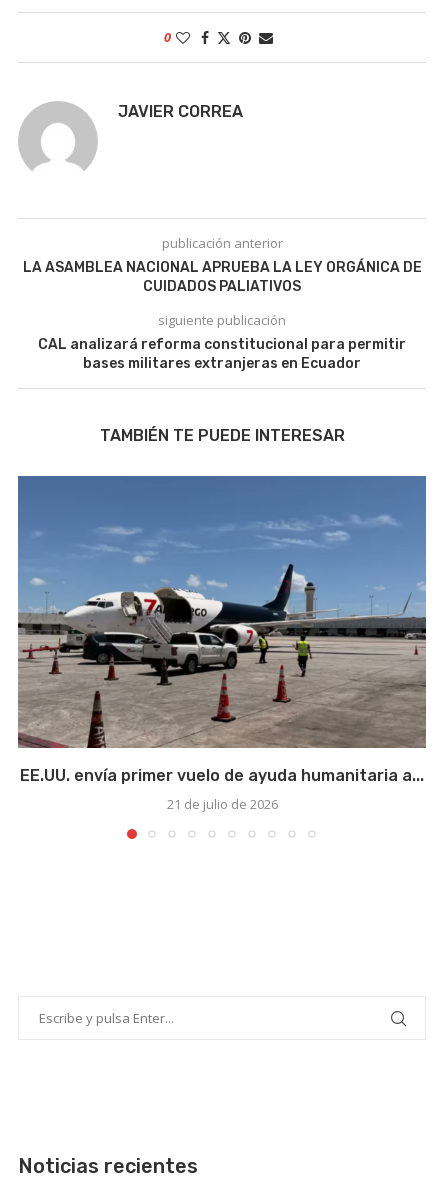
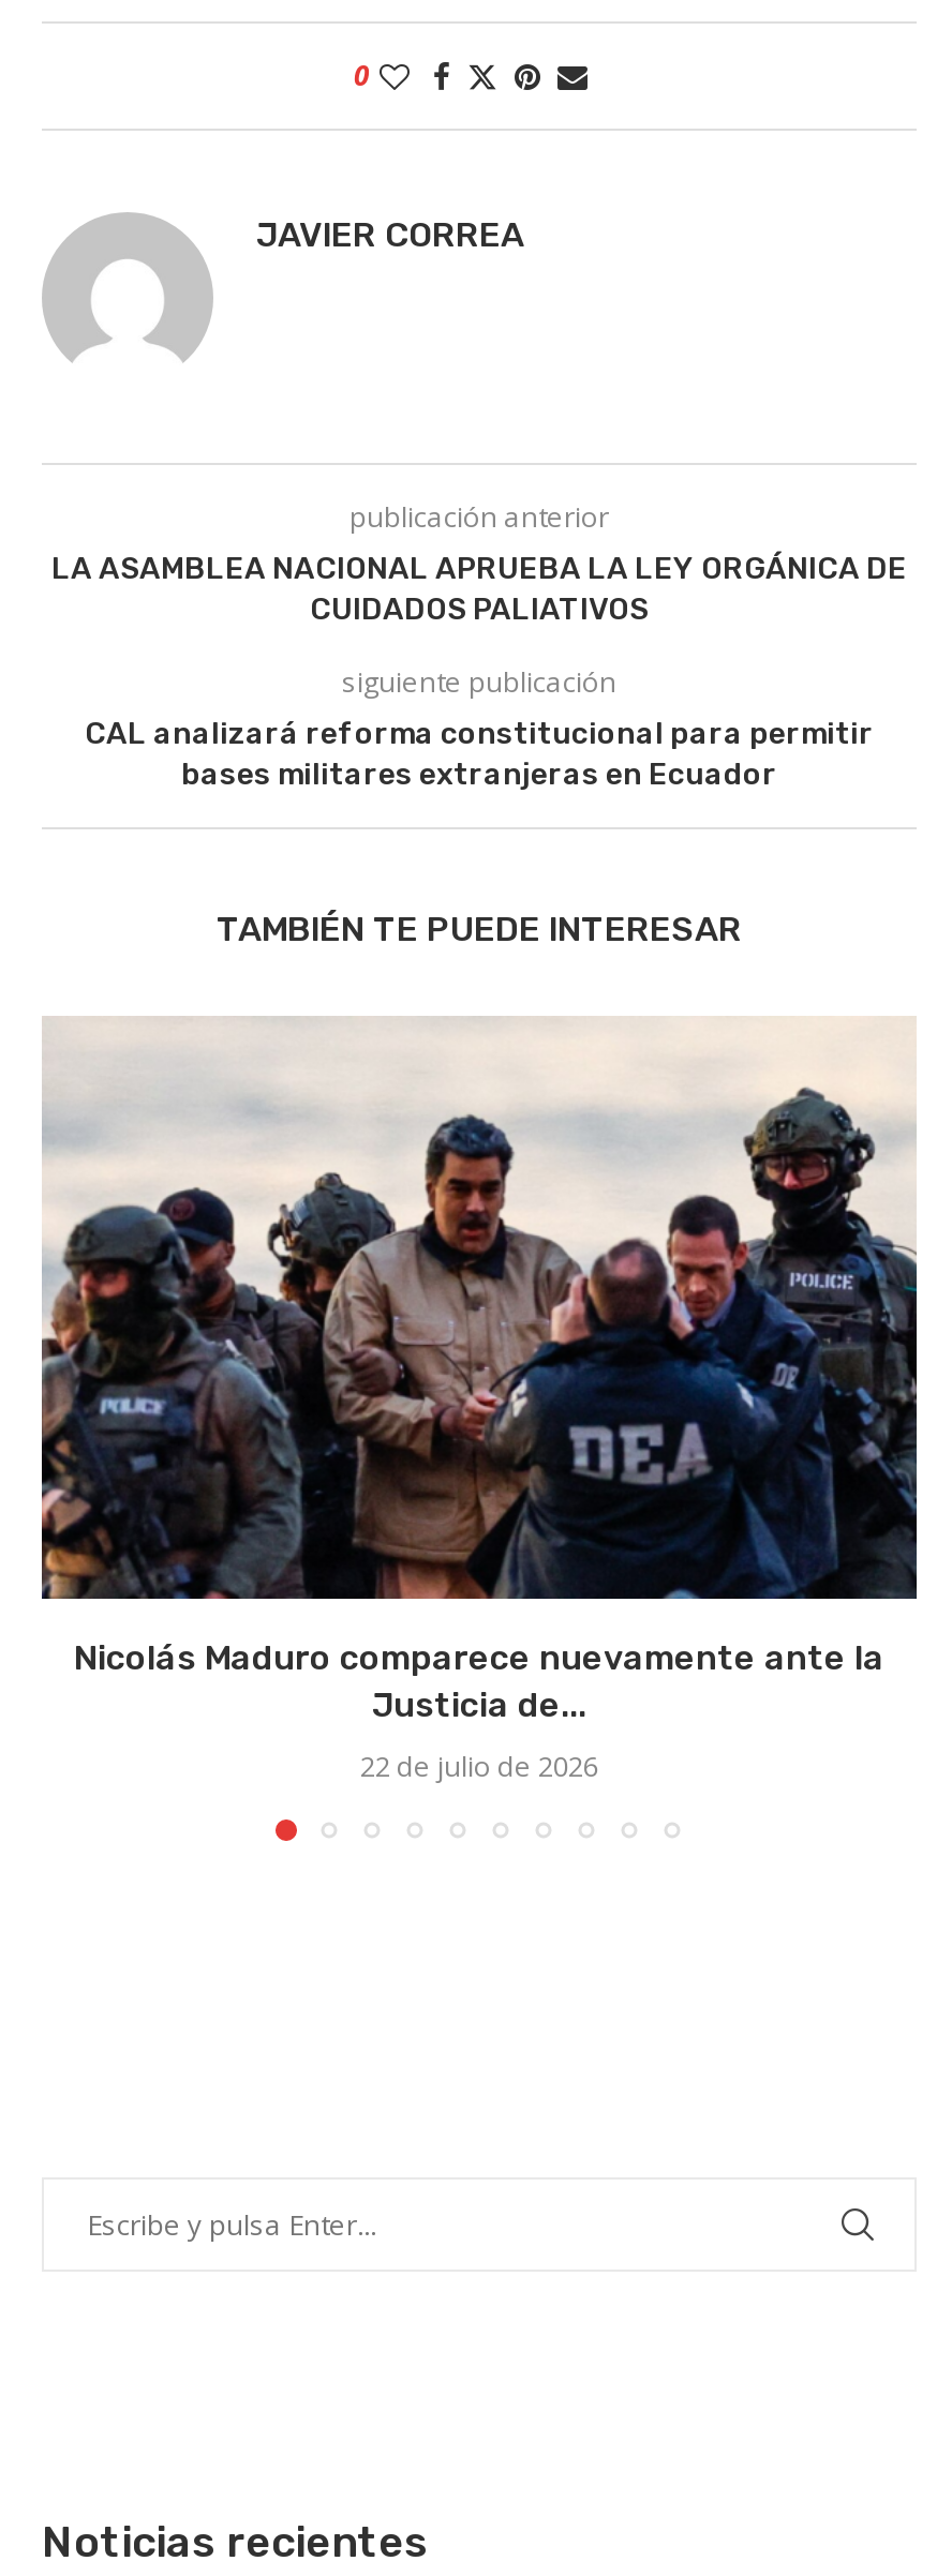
[17,475,427,785] [image] | EE.UU. envía primer vuelo de ayuda humanitaria a... -> [42,1016,919,1725] [image] | Nicolás Maduro comparece nuevamente ante la | Justicia de...
[166,795,277,813] 21 de julio de 2026 -> [360,1746,598,1785] 22 de julio de 2026

